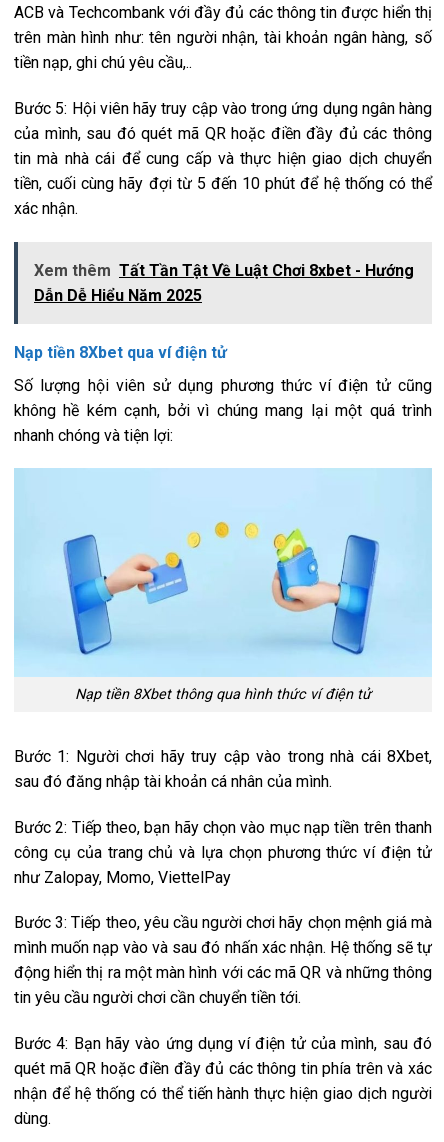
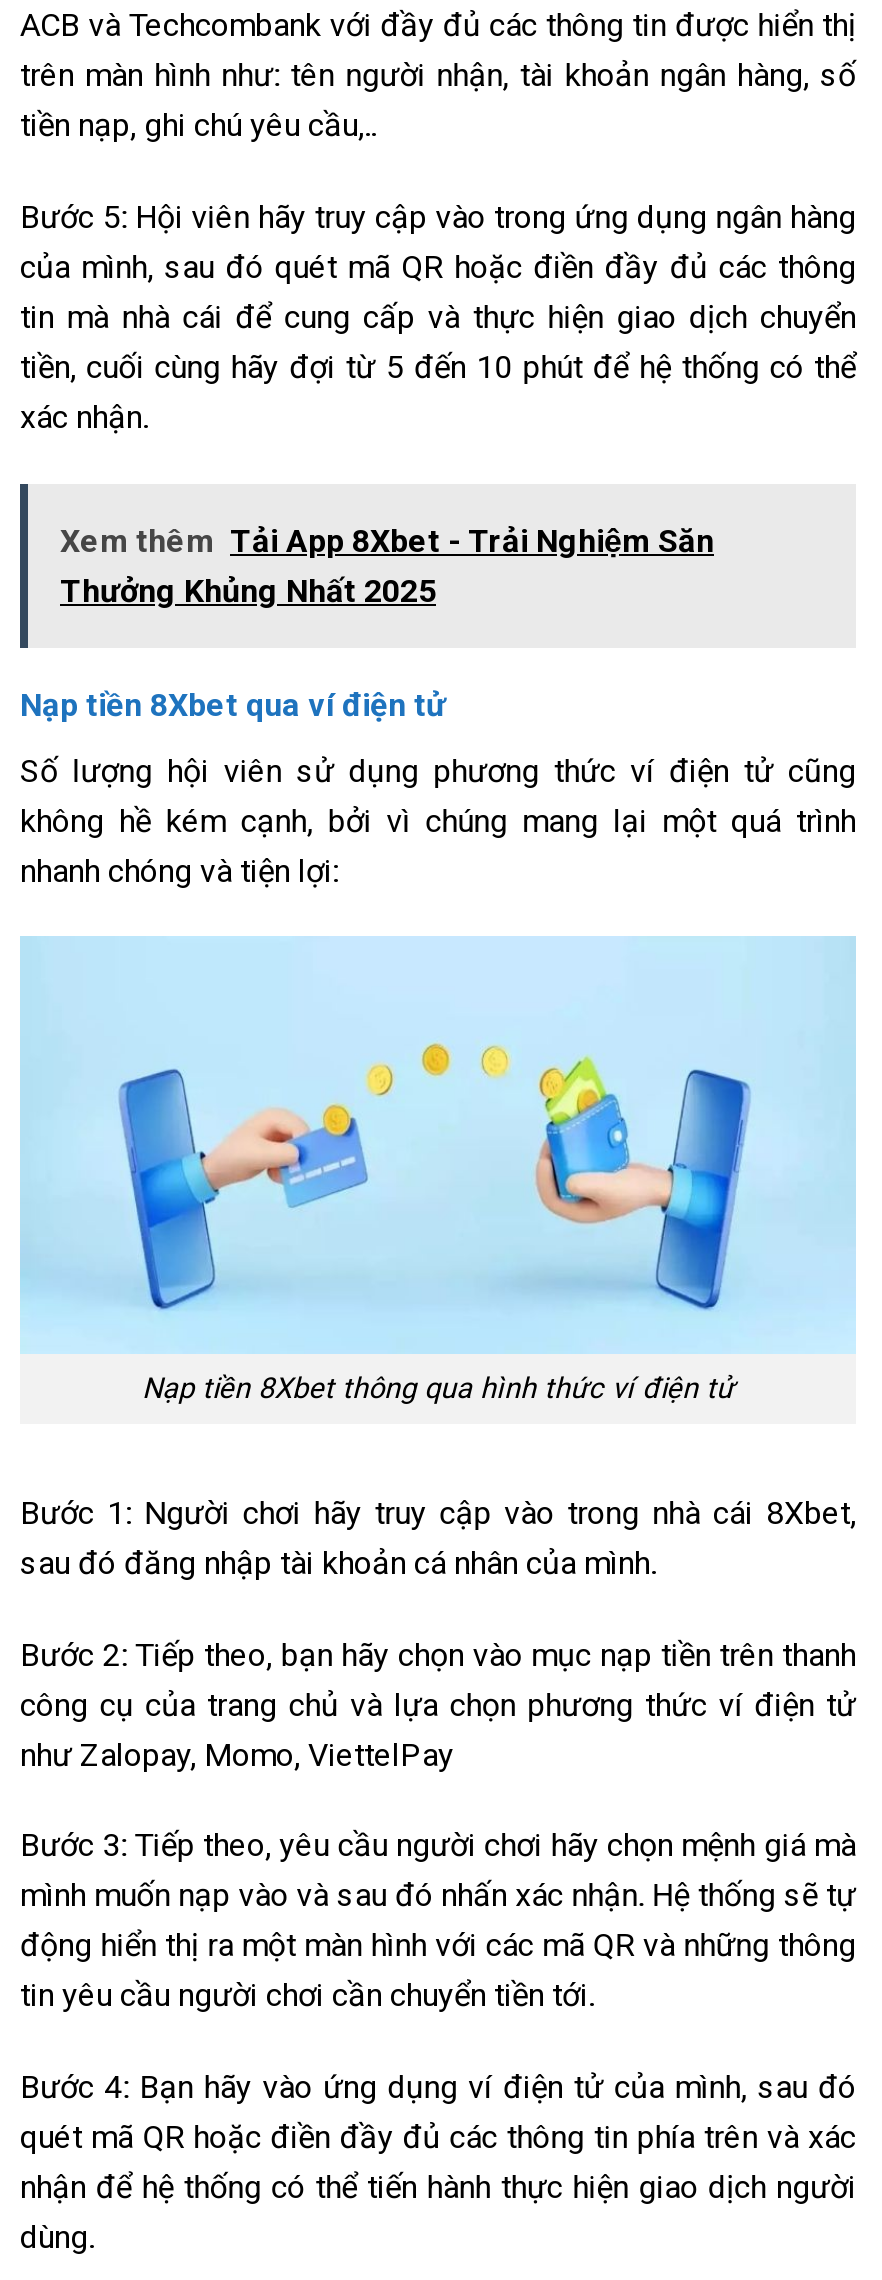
[34,260,414,304] Xem thêm Tất Tần Tật Về Luật Chơi 8xbet - Hướng | Dẫn Dễ Hiểu Năm 2025 -> [60,521,714,609] Xem thêm Tải App 8Xbet - Trải Nghiệm Săn | Thưởng Khủng Nhất 2025

